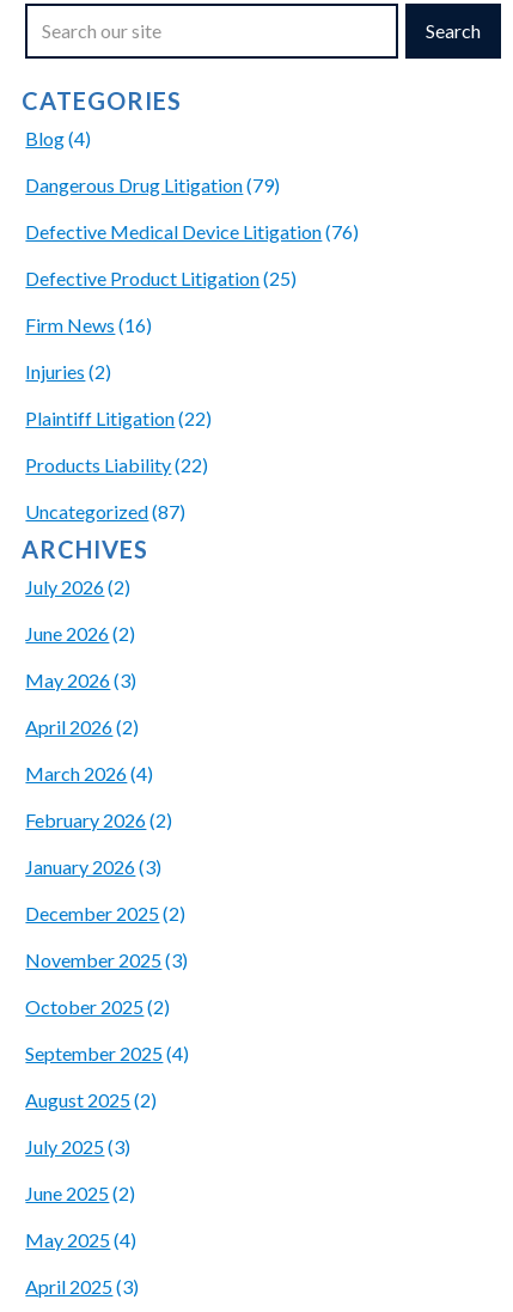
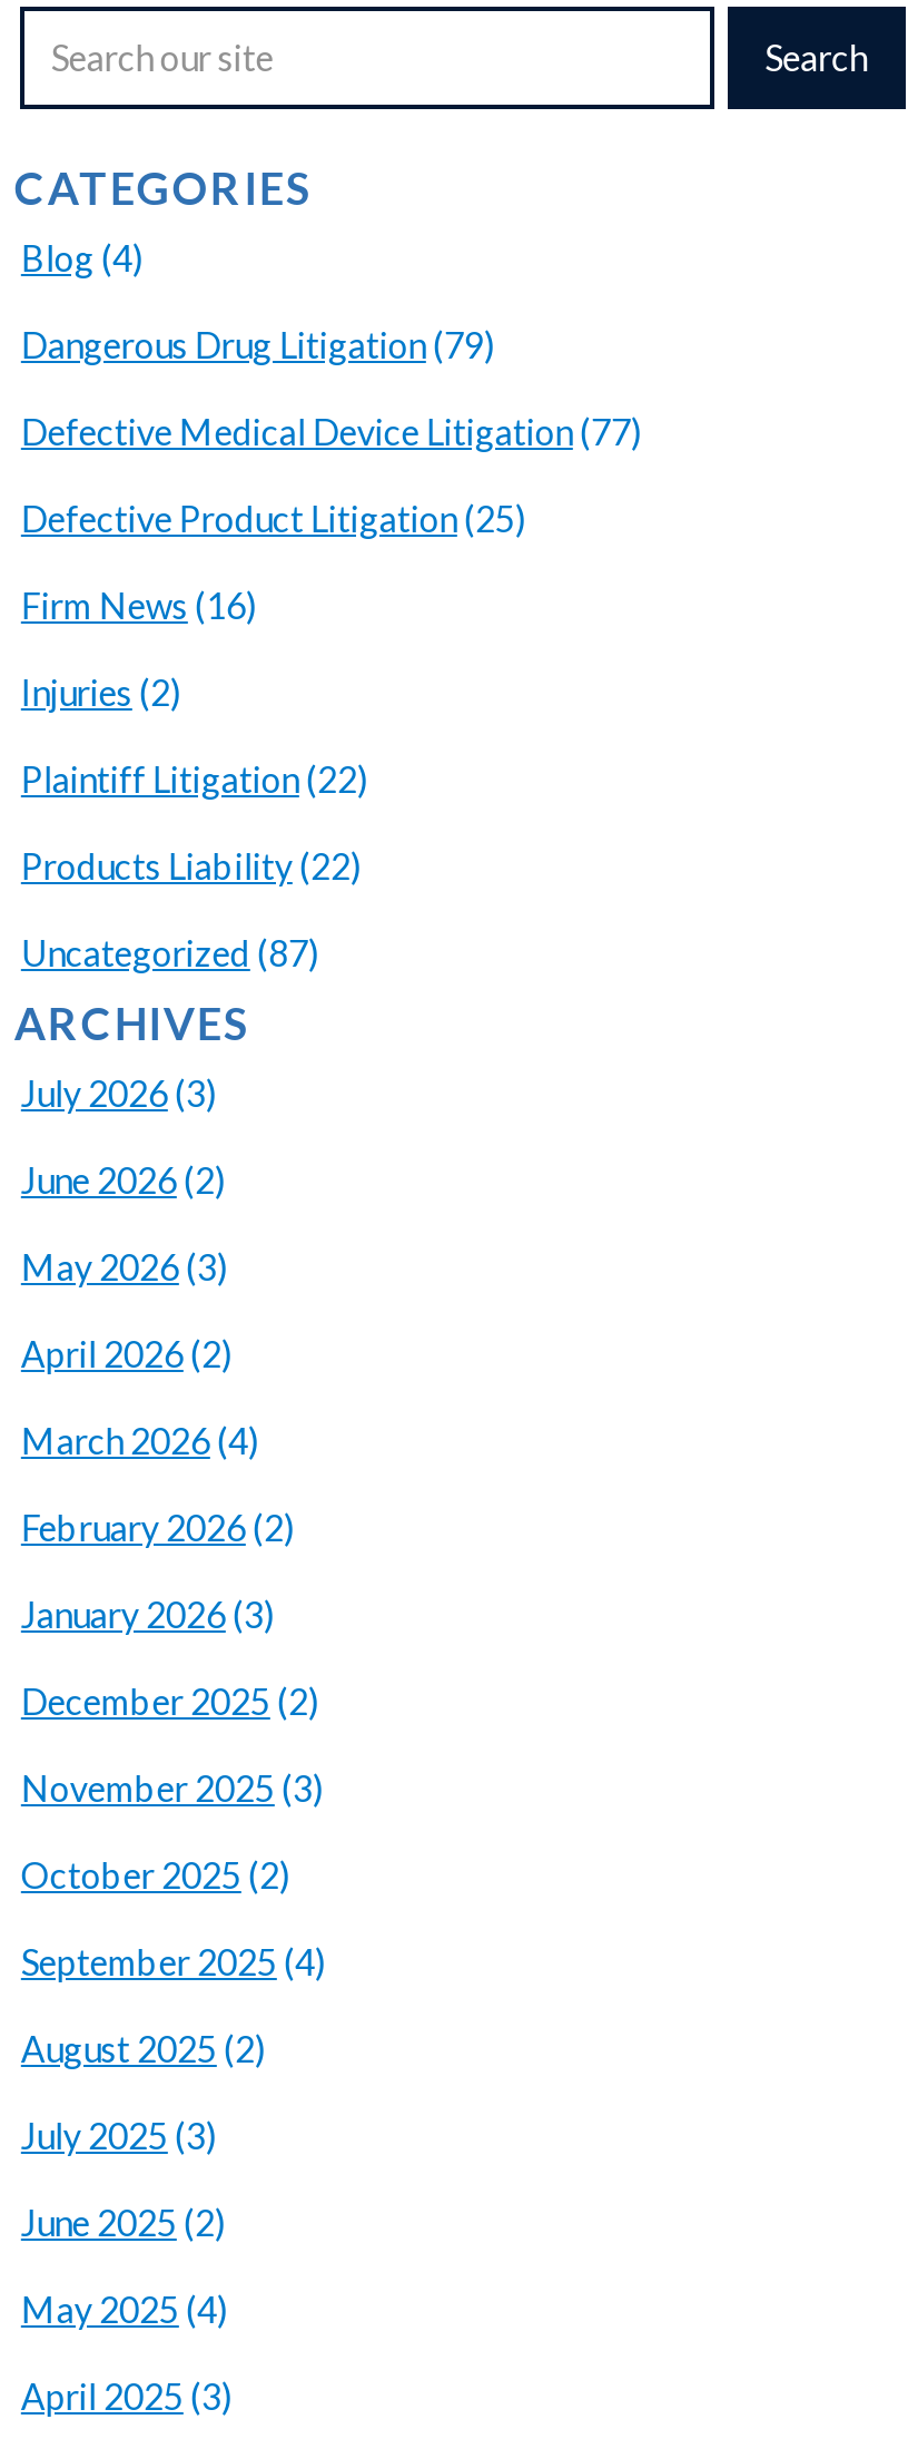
[26,220,359,242] Defective Medical Device Litigation (76) -> [21,409,642,451] Defective Medical Device Litigation (77)
[26,575,131,598] July 2026 (2) -> [21,1071,217,1113] July 2026 (3)

